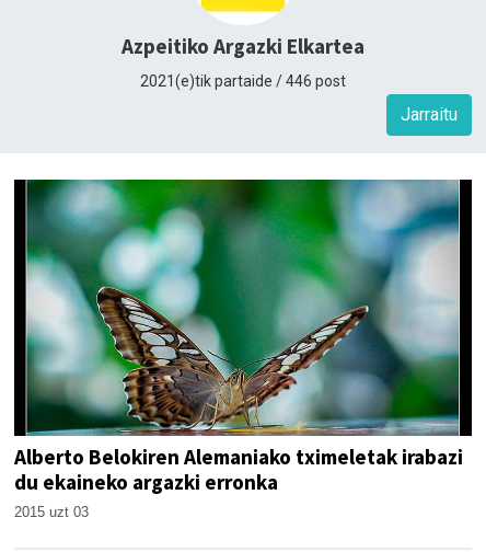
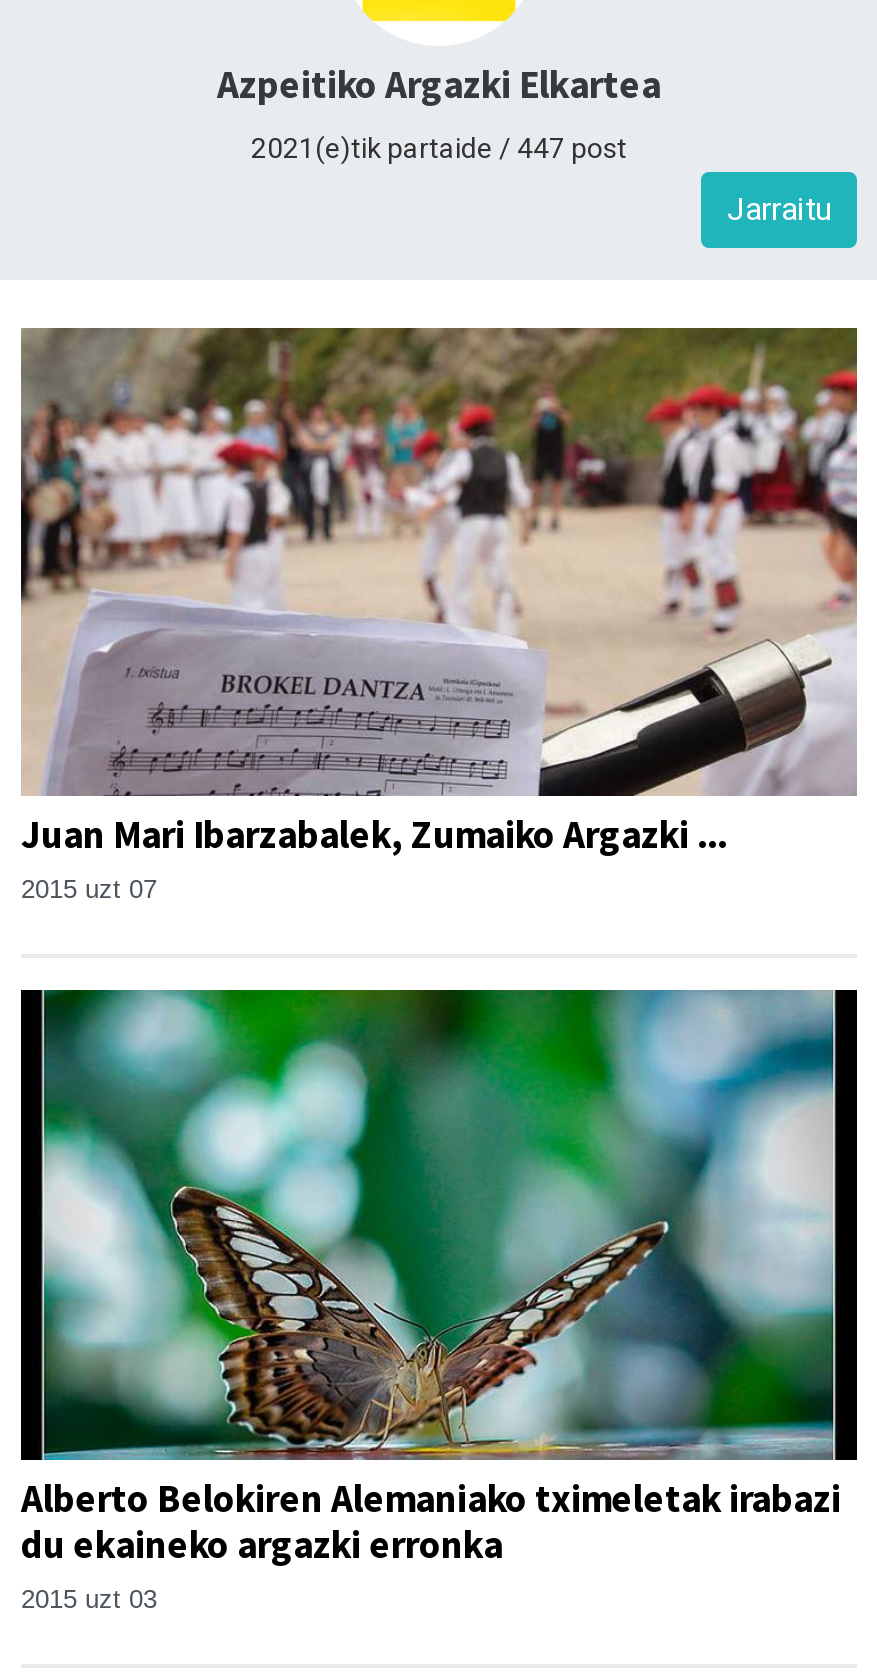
[140,72,346,89] 2021(e)tik partaide / 446 post -> [251,131,627,163] 2021(e)tik partaide / 447 post
none -> [19,326,859,905] [image] | Juan Mari Ibarzabalek, Zumaiko Argazki ... | 2015 uzt 07

